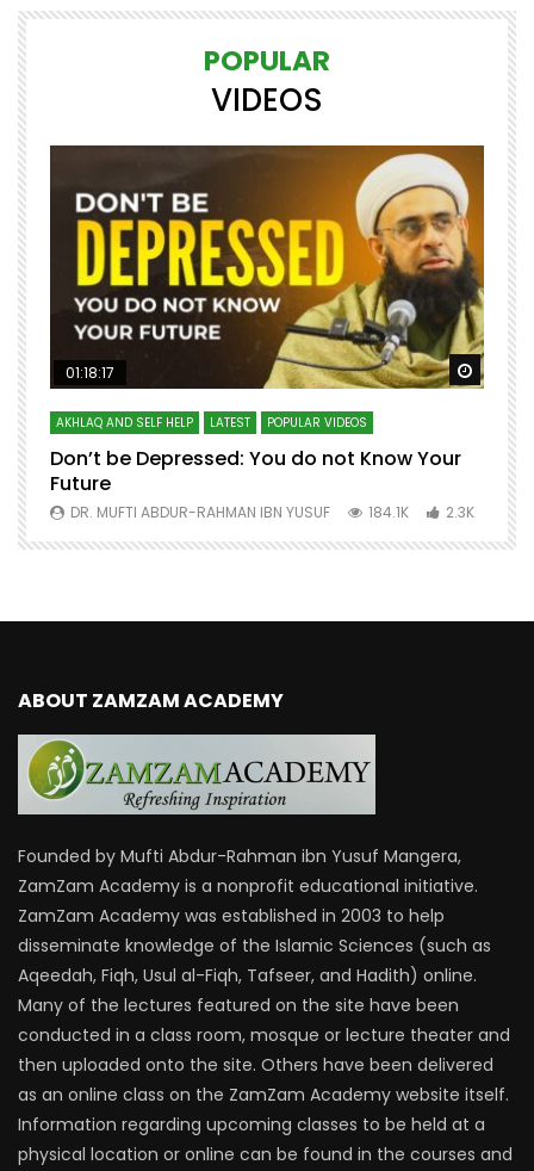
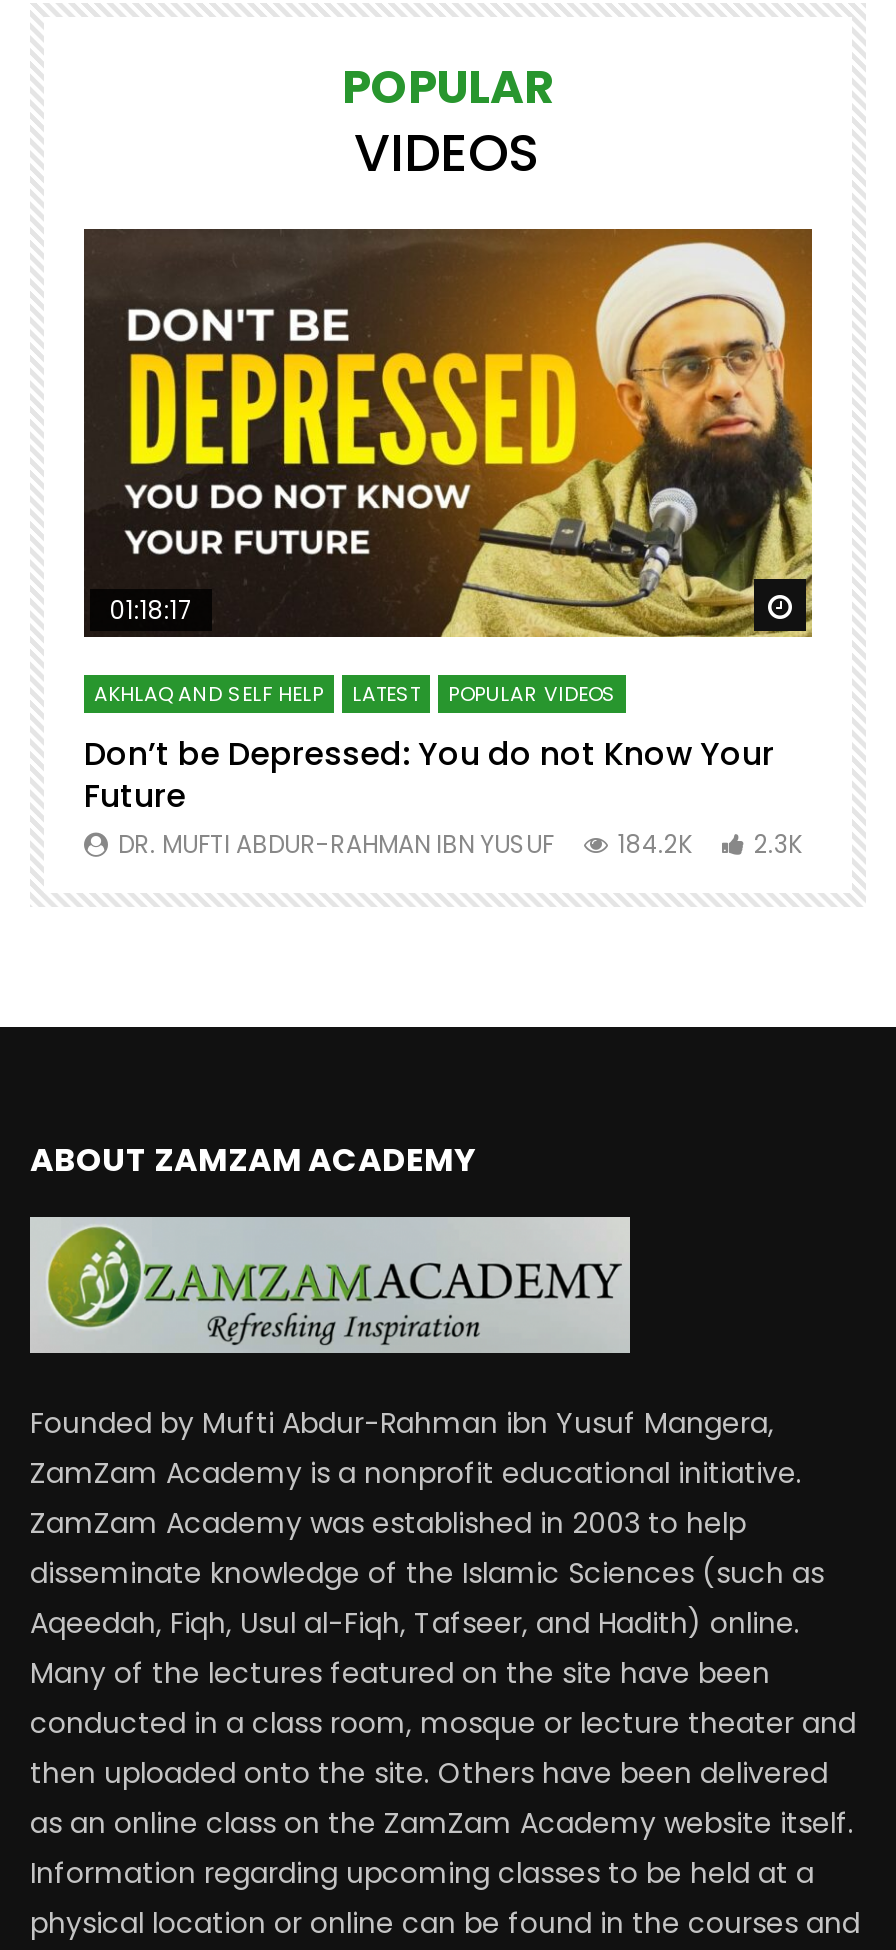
[70,502,474,522] DR. MUFTI ABDUR-RAHMAN IBN YUSUF 184.1K 2.3K -> [118,827,802,861] DR. MUFTI ABDUR-RAHMAN IBN YUSUF 184.2K 2.3K

